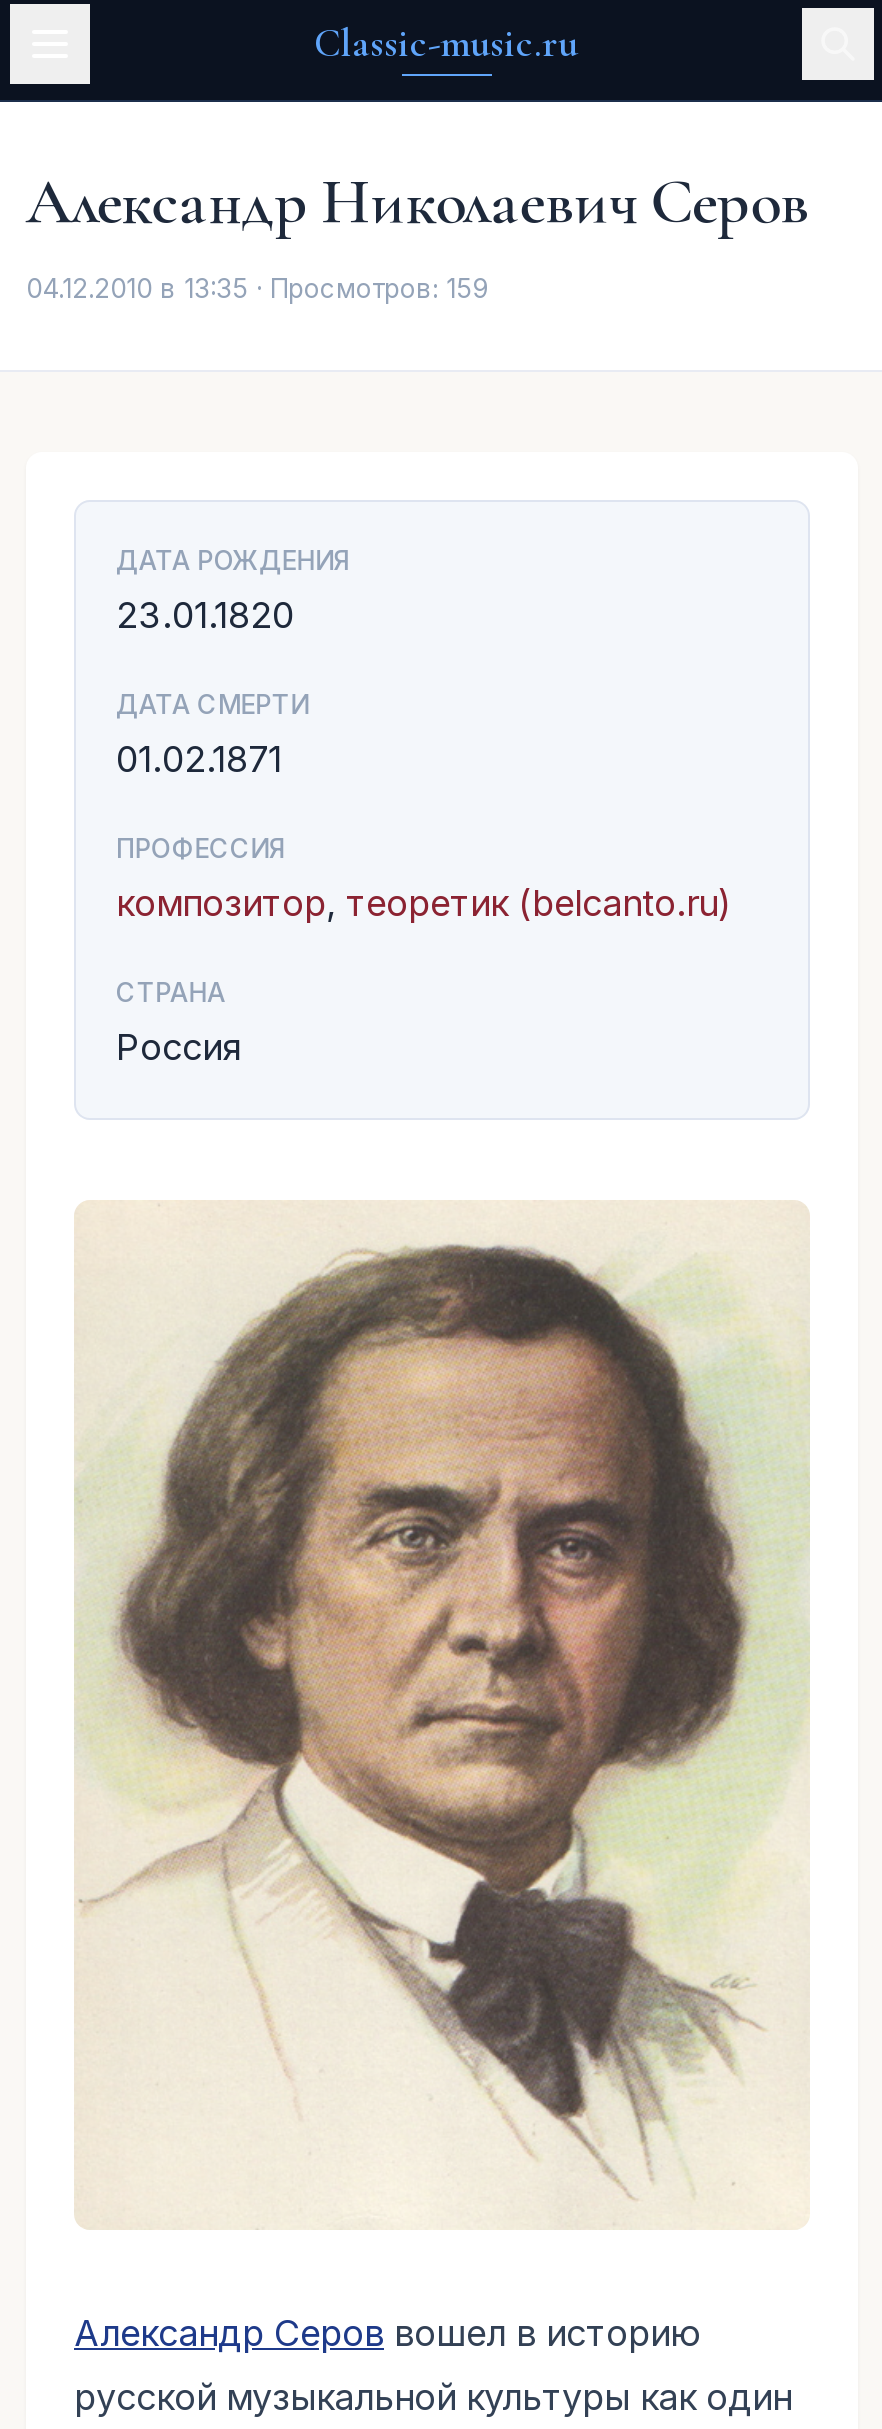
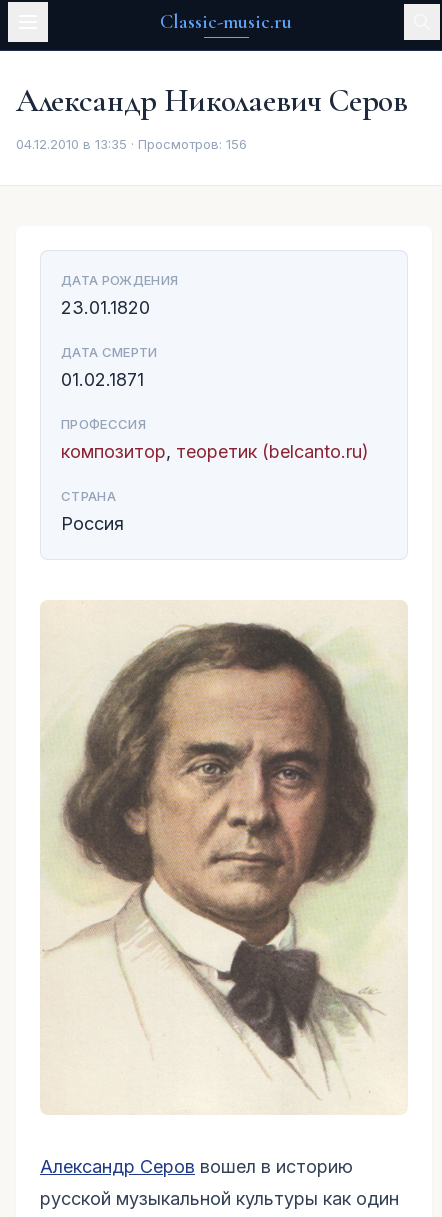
[26,272,488,304] 04.12.2010 в 13:35 · Просмотров: 159 -> [16,136,247,152] 04.12.2010 в 13:35 · Просмотров: 156

